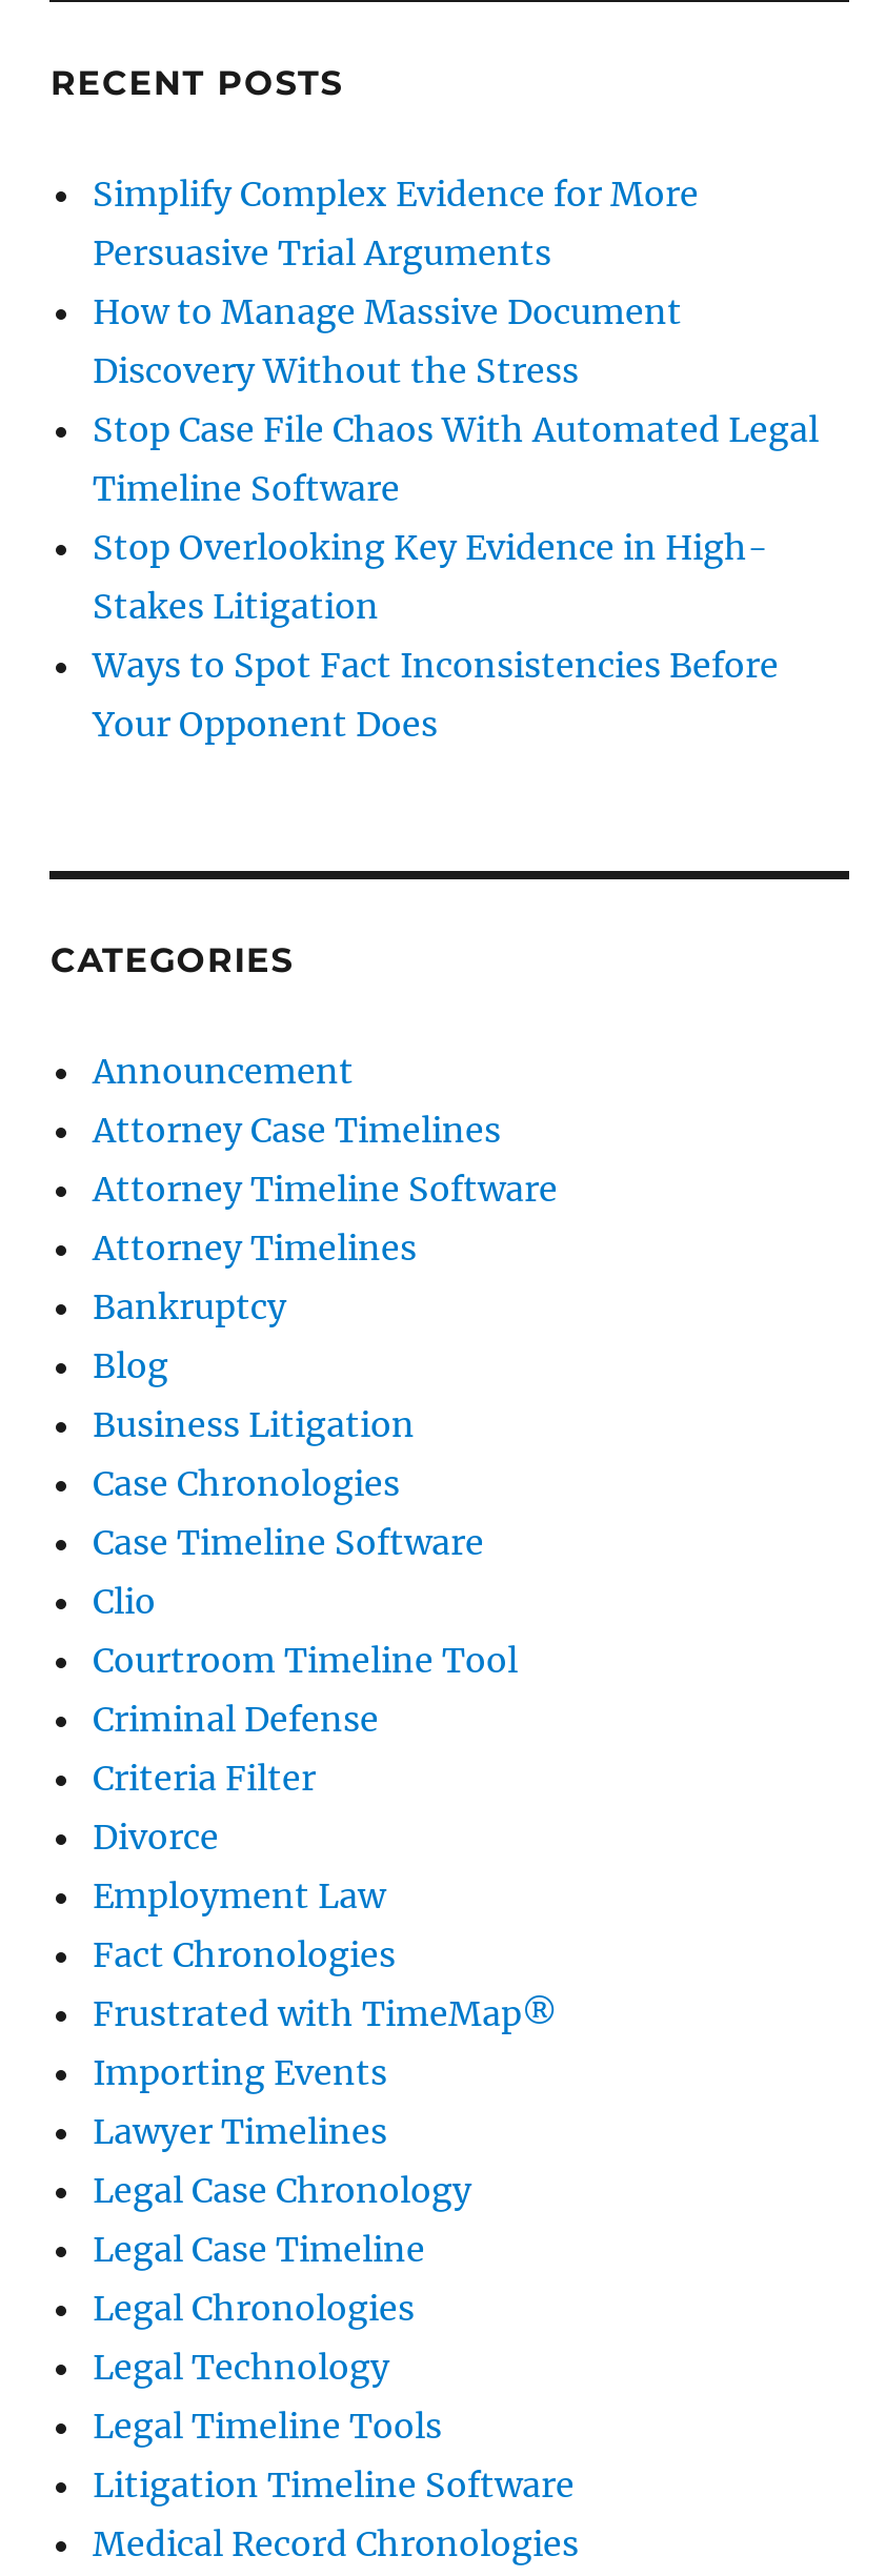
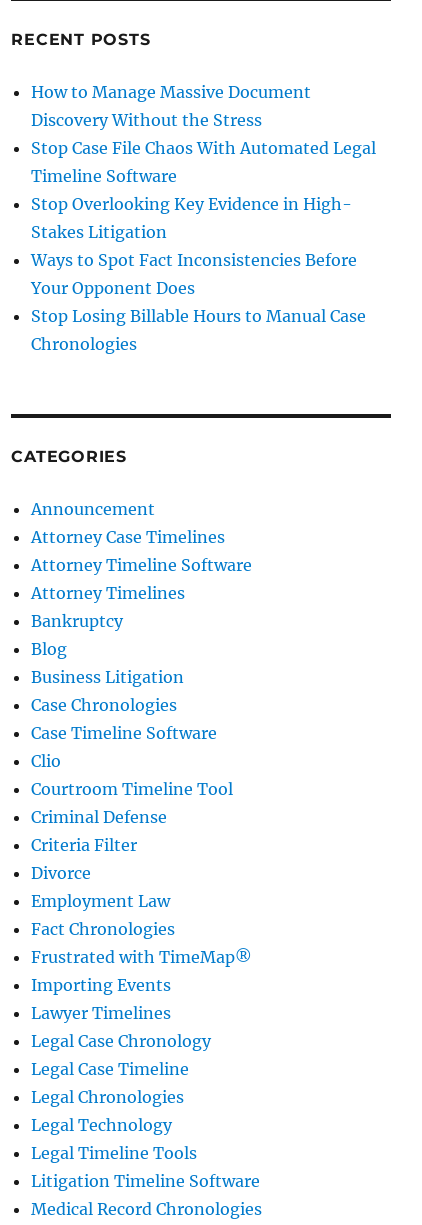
[93,173,699,274] Simplify Complex Evidence for More | Persuasive Trial Arguments -> none
moved [93,291,819,745] -> [31,82,376,298]: How to Manage Massive Document | Discovery Without the Stress | Stop Case File Chaos With Automated Legal | Timeline Software | Stop Overlooking Key Evidence in High- | Stakes Litigation | Ways to Spot Fact Inconsistencies Before | Your Opponent Does
none -> [31,306,366,354] Stop Losing Billable Hours to Manual Case | Chronologies

